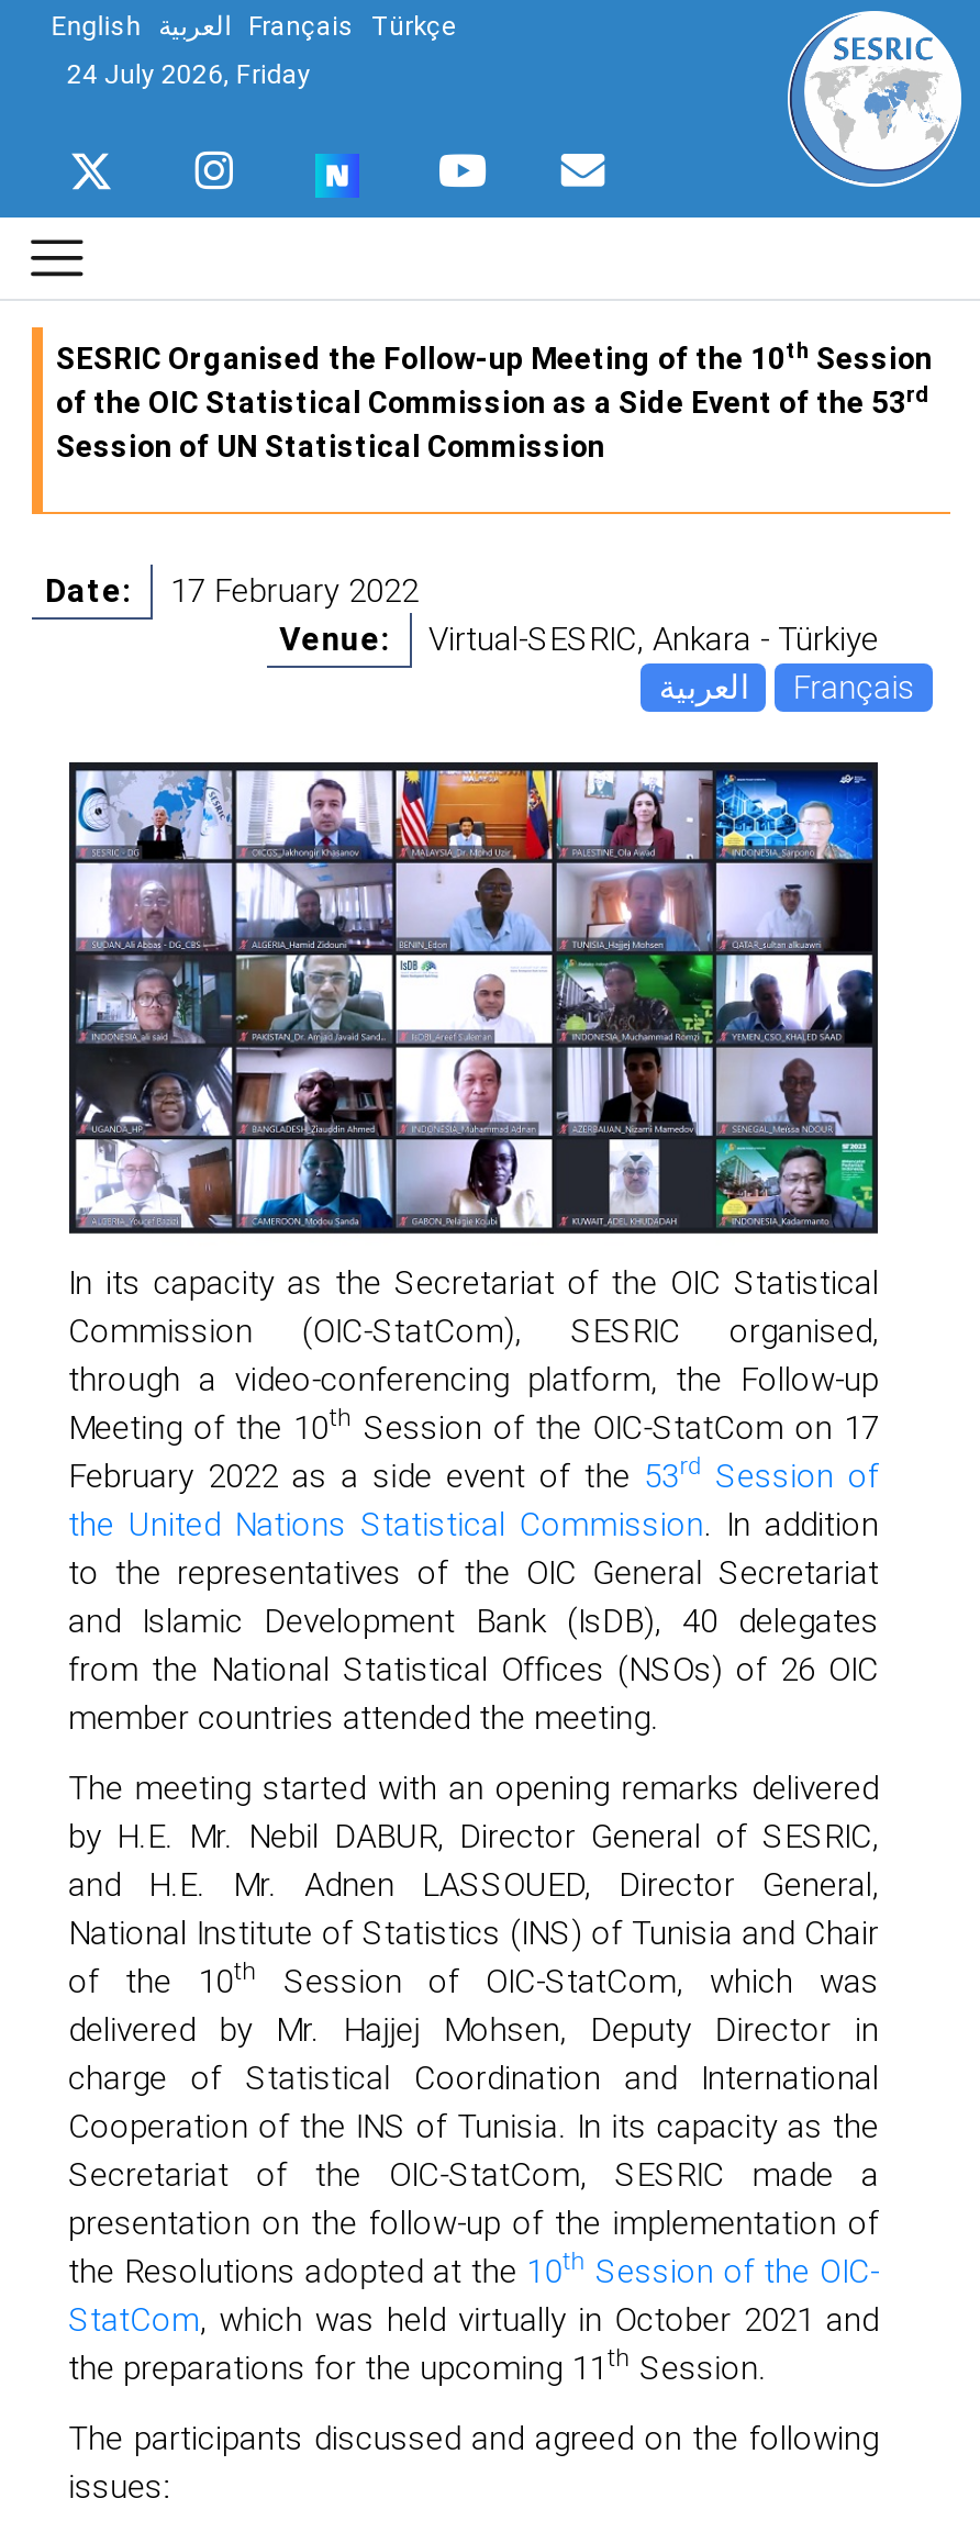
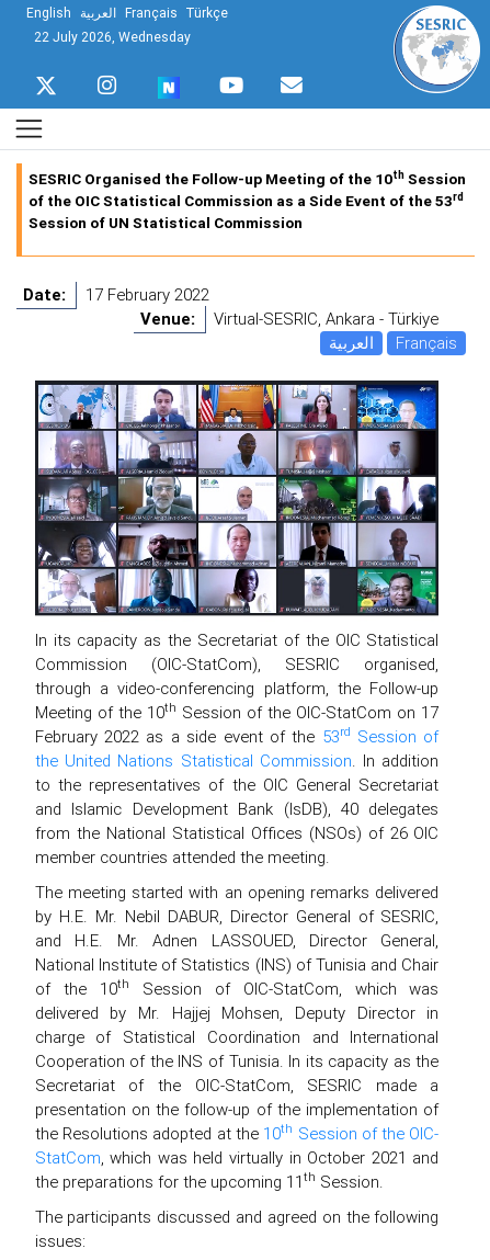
[67,57,310,90] 24 July 2026, Friday -> [34,29,191,45] 22 July 2026, Wednesday

